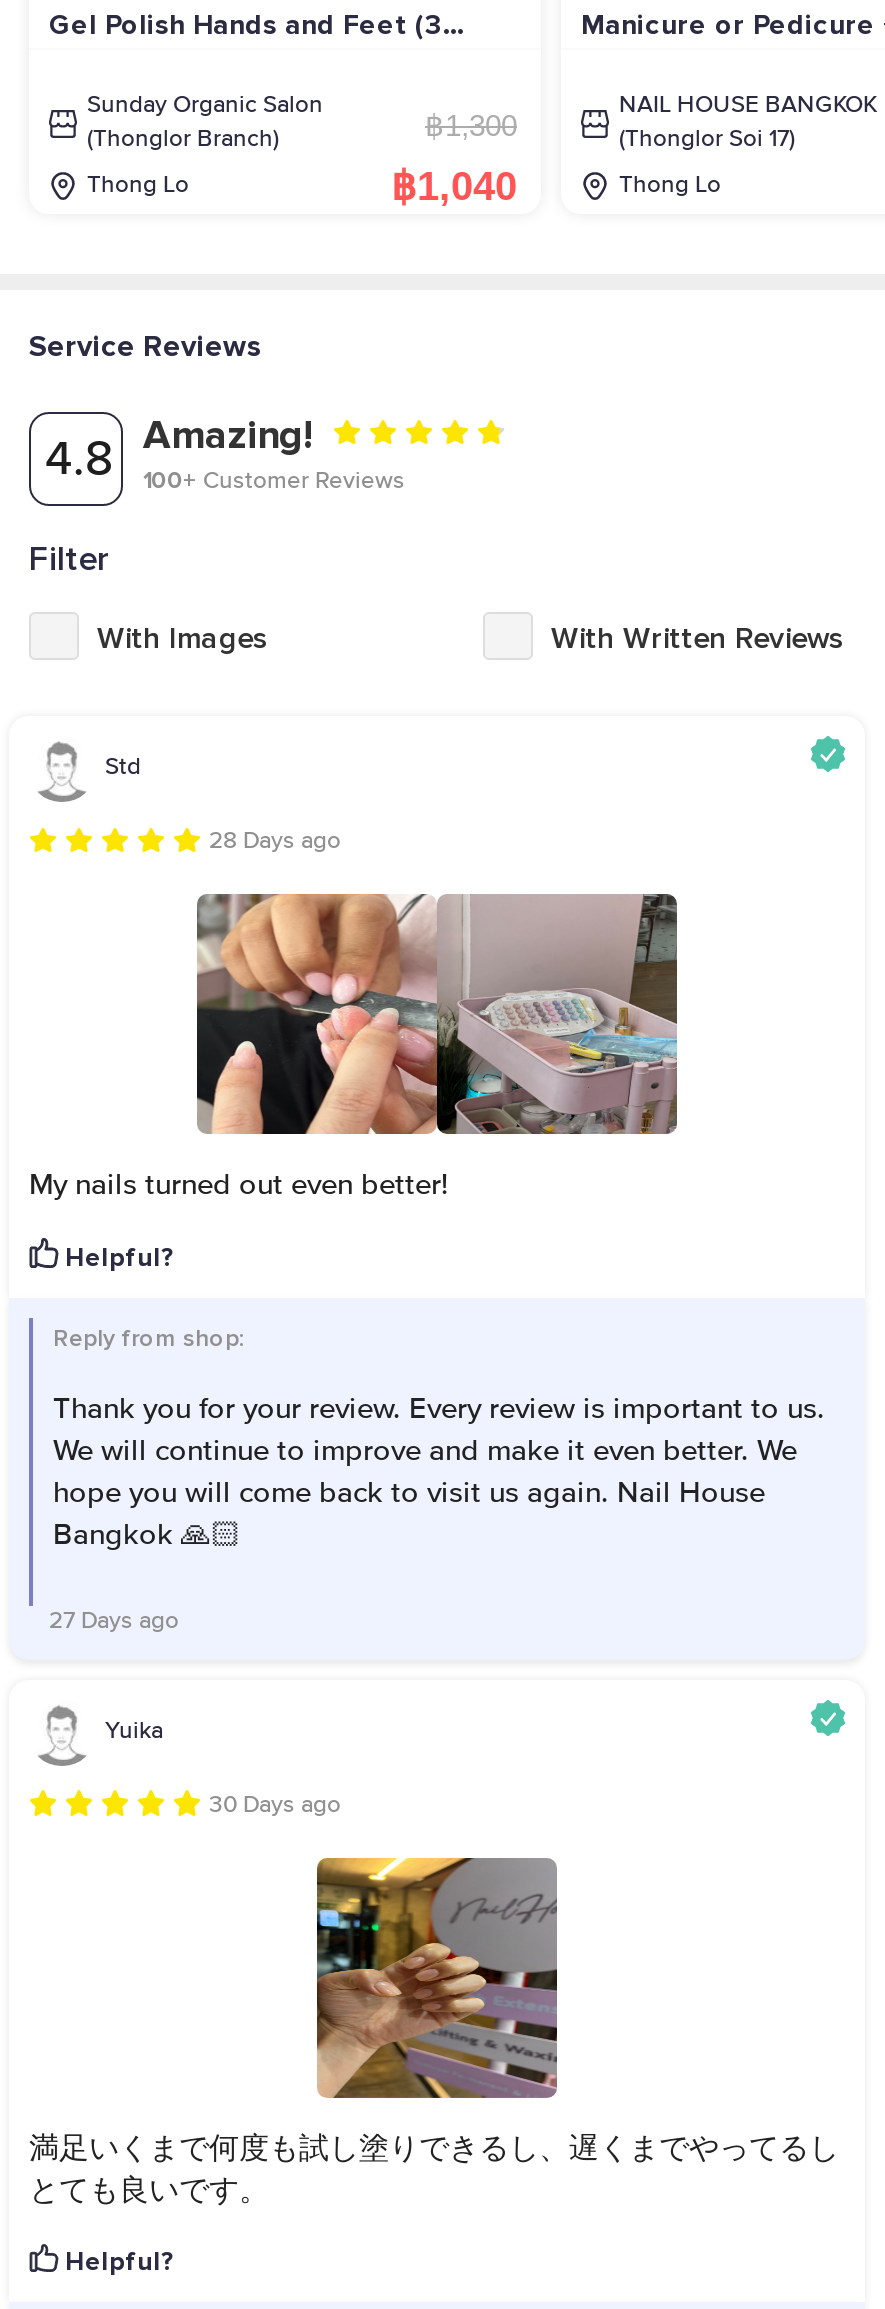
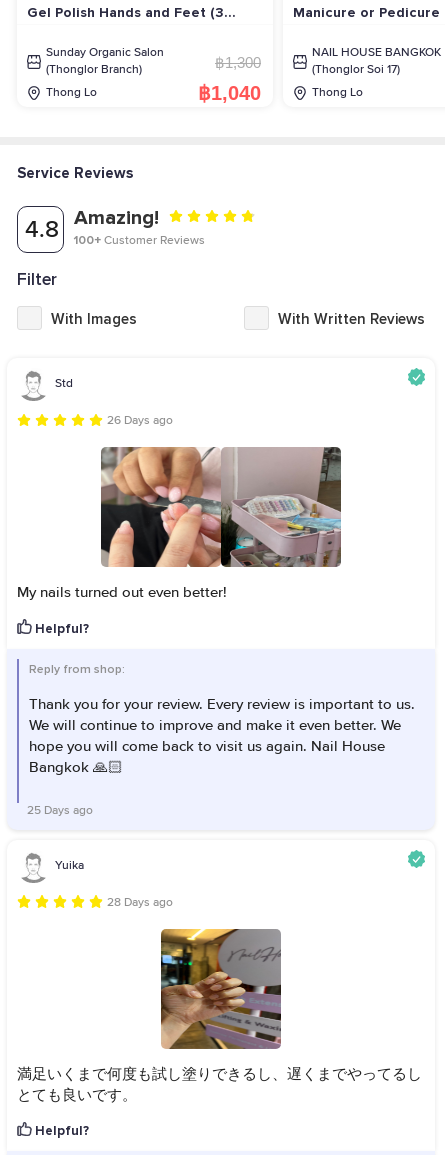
[209,830,341,854] 28 Days ago -> [107,415,173,427] 26 Days ago
[49,1609,179,1633] 27 Days ago -> [27,804,93,816] 25 Days ago
[209,1793,341,1817] 30 Days ago -> [107,896,173,908] 28 Days ago

